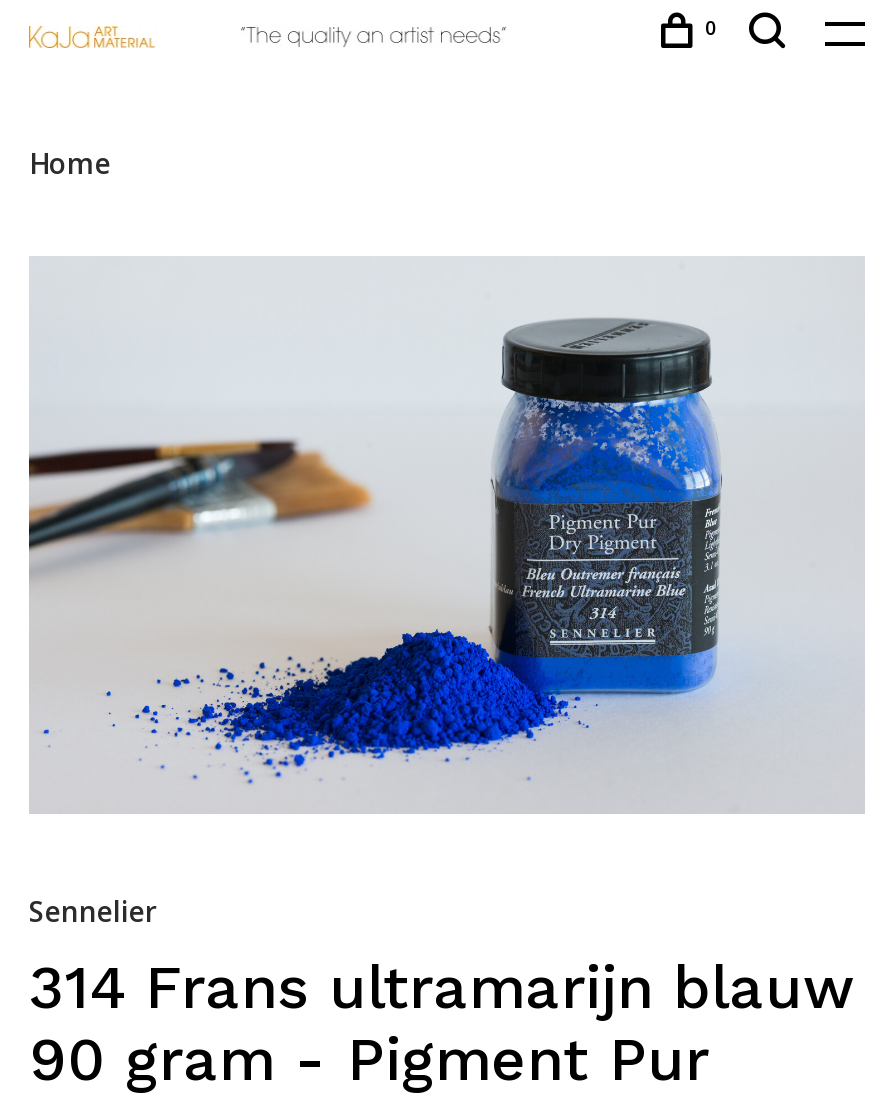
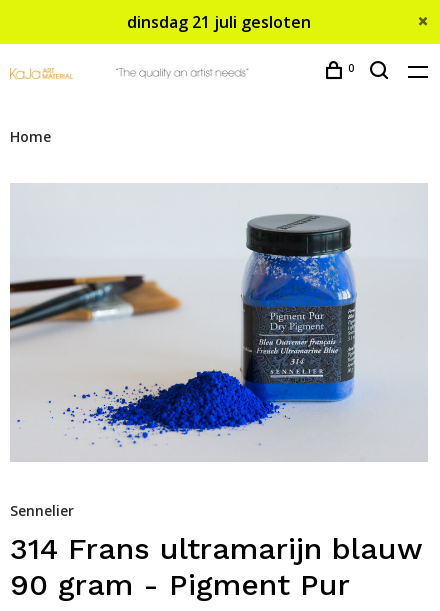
none -> [127,11,311,33] dinsdag 21 juli gesloten

